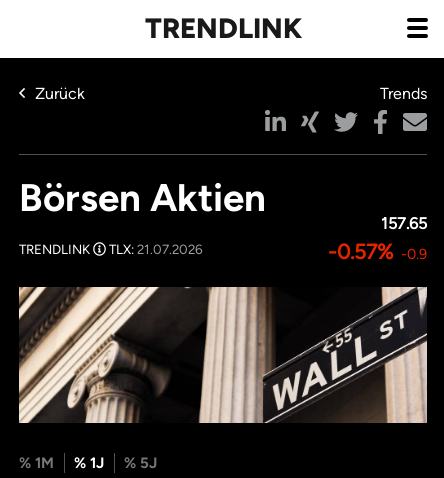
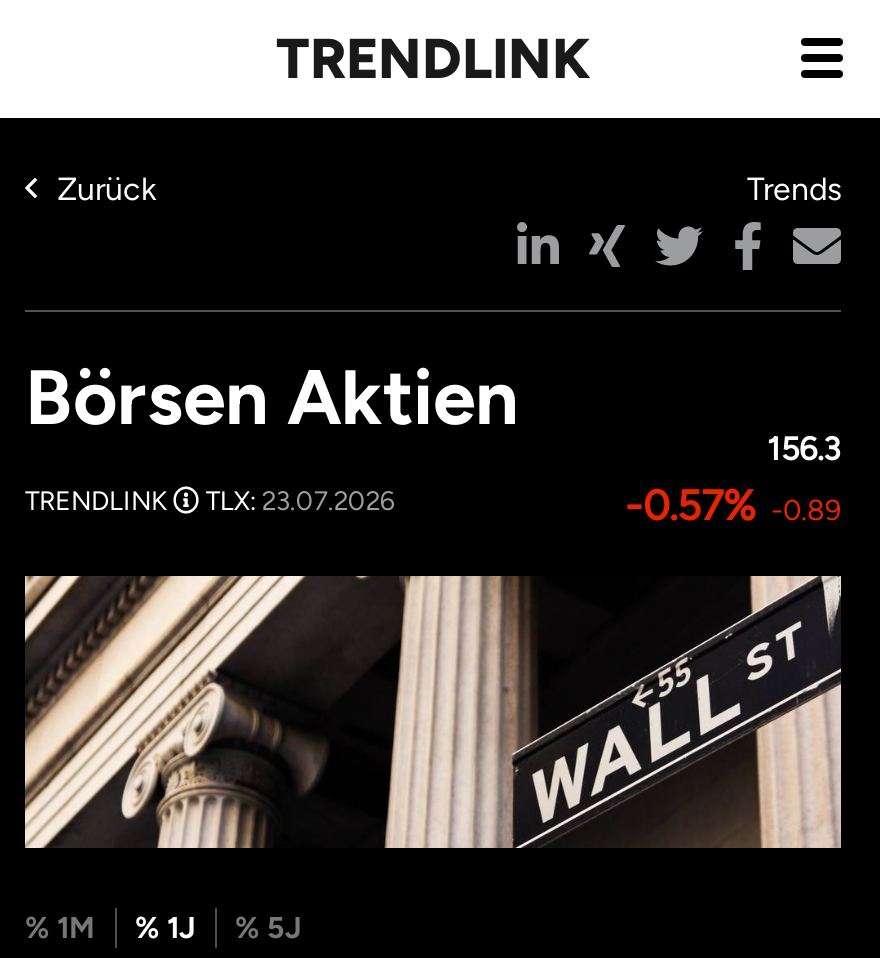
[381,214,427,233] 157.65 -> [767,430,841,468] 156.3
[19,241,203,257] TRENDLINK TLX: 21.07.2026 -> [25,484,396,516] TRENDLINK TLX: 23.07.2026
[328,239,427,264] -0.57% -0.9 -> [625,480,841,530] -0.57% -0.89

